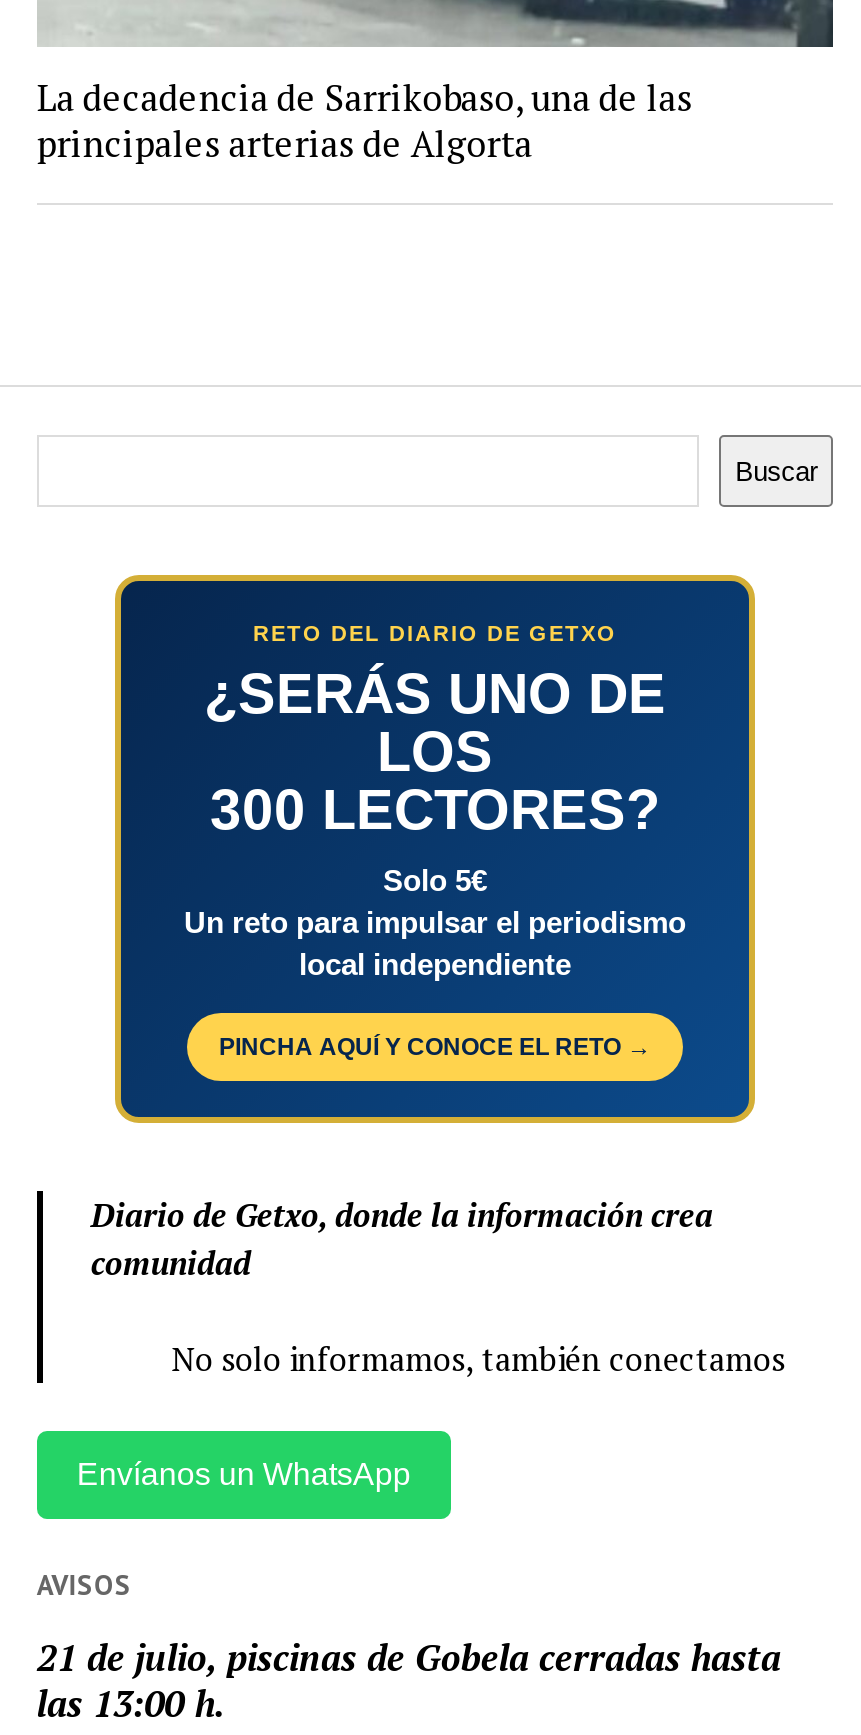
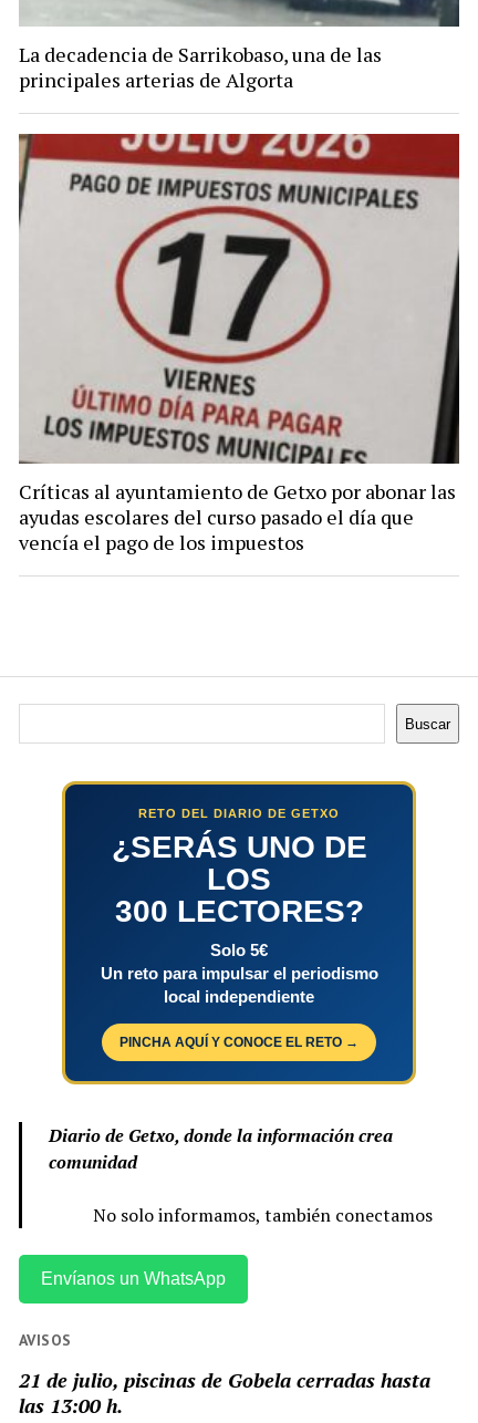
none -> [19,133,460,555] [image] | Críticas al ayuntamiento de Getxo por abonar las | ayudas escolares del curso pasado el día que | vencía el pago de los impuestos

